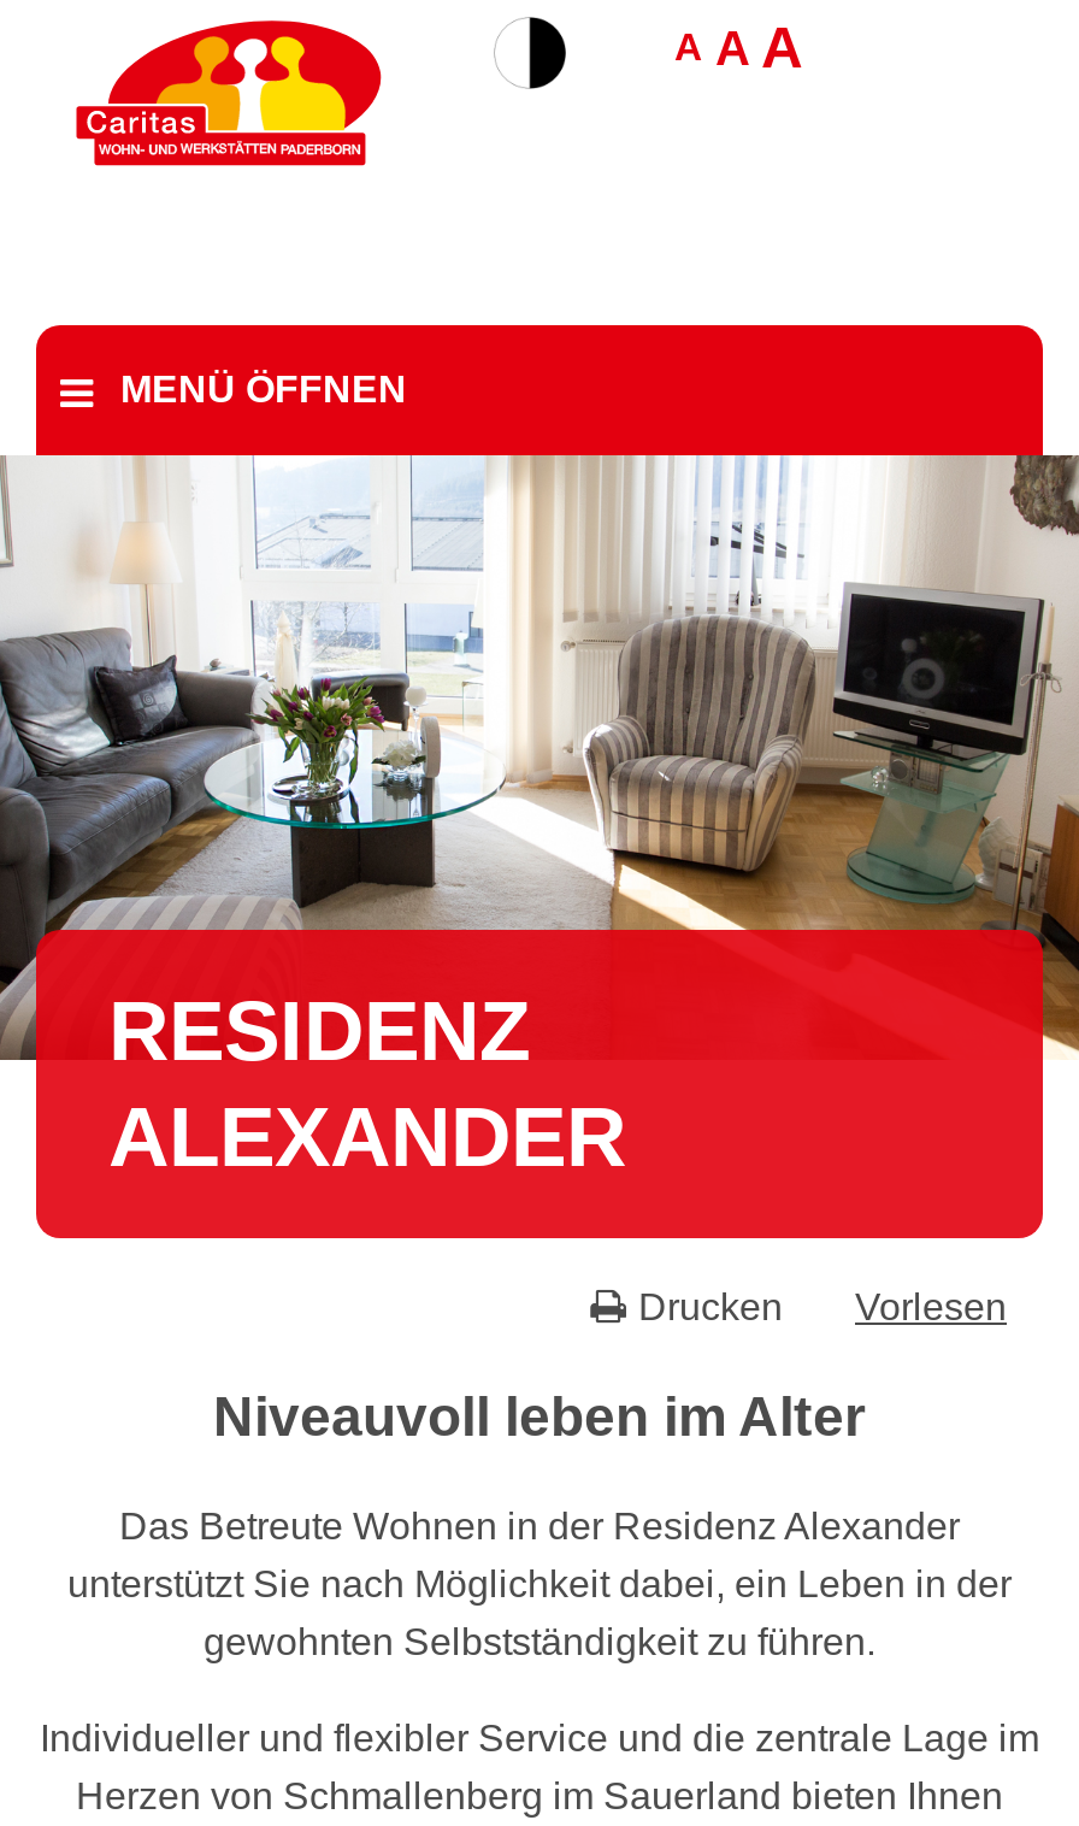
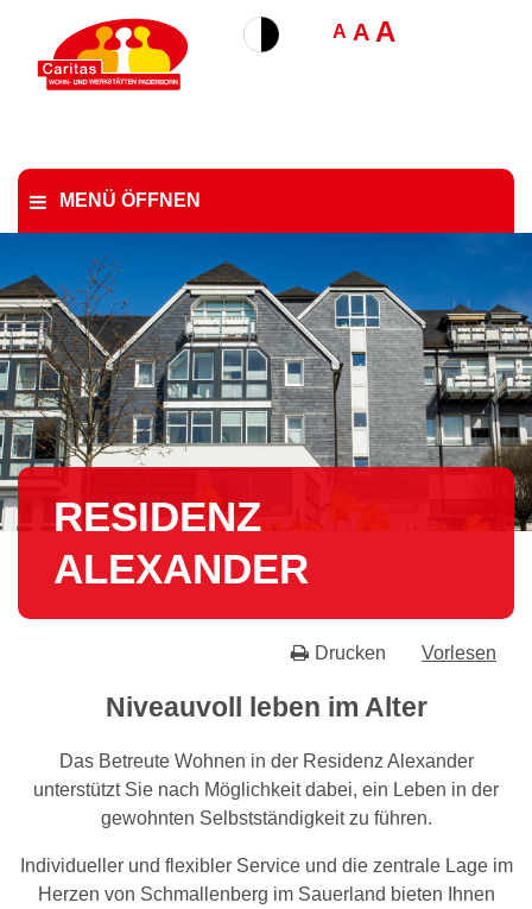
[7,453,1072,1062] [image] -> [4,232,528,532] [image]

